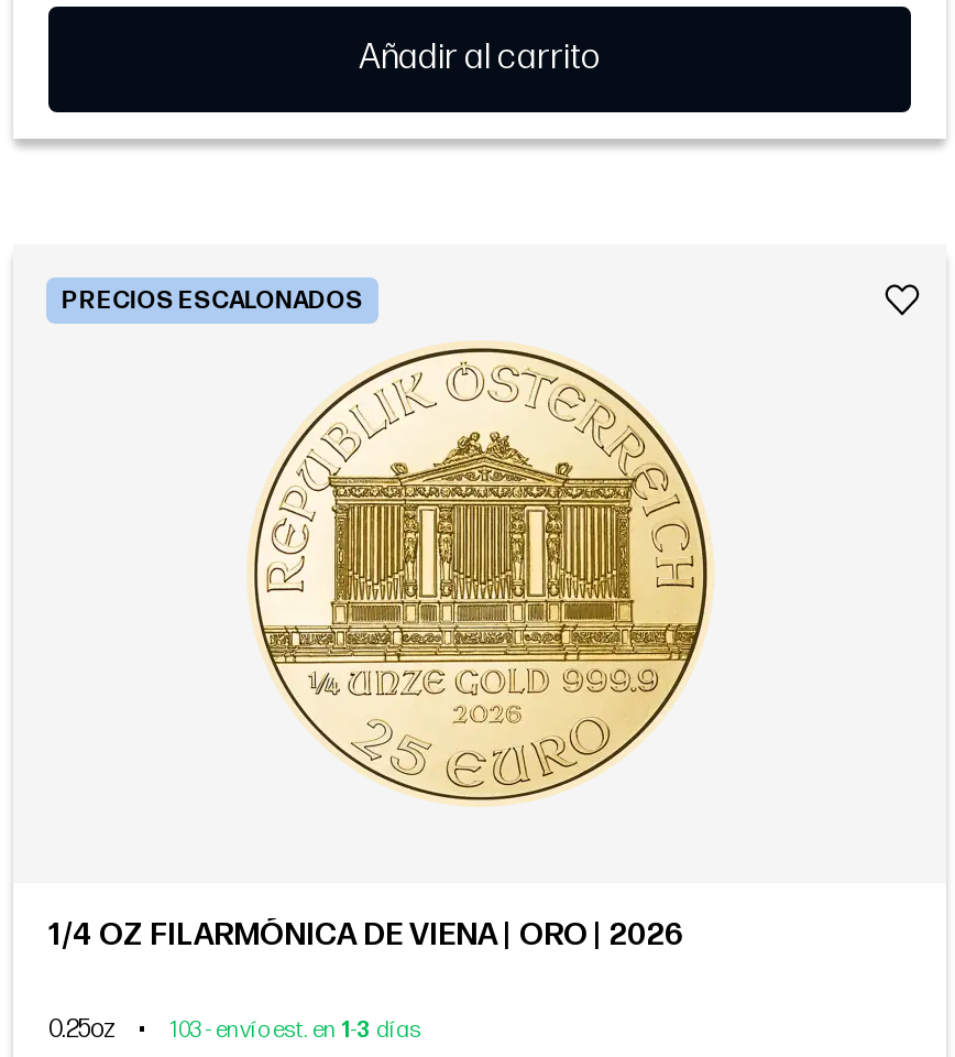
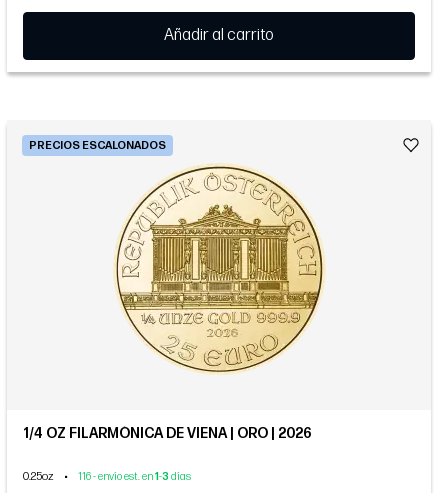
[169,1017,420,1044] 103 - envío est. en 1-3 días -> [78,471,191,483] 116 - envío est. en 1-3 días

